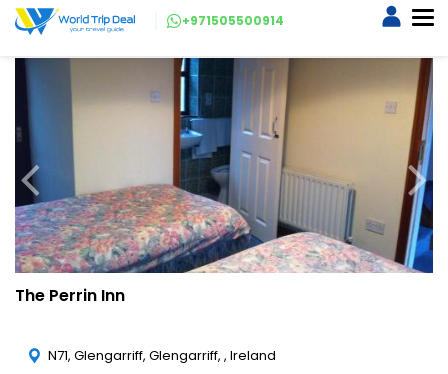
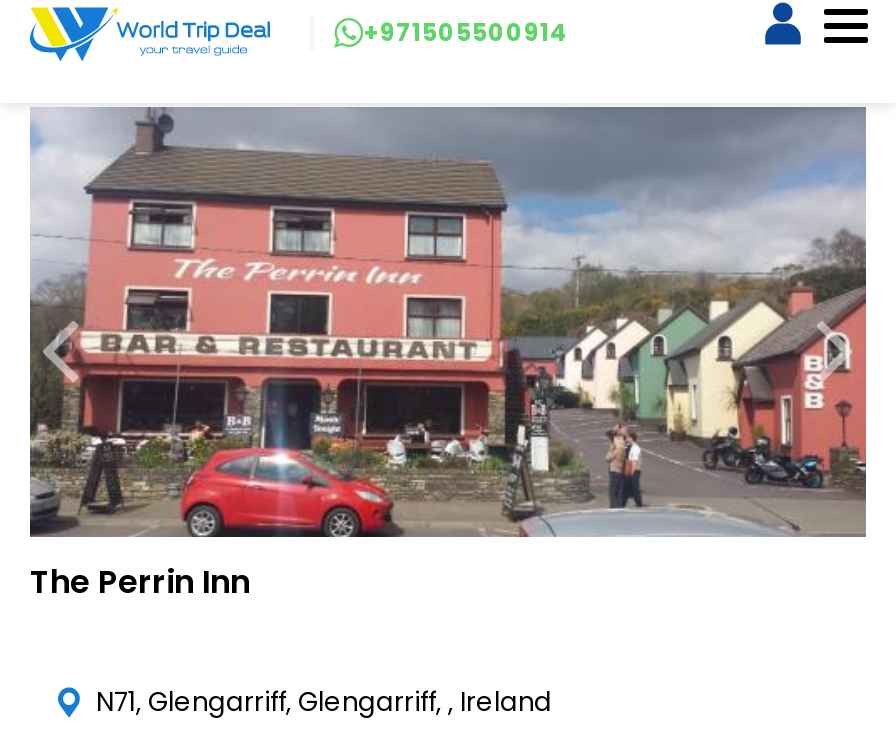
[14,57,434,274] [image] -> [28,105,868,539] [image]

